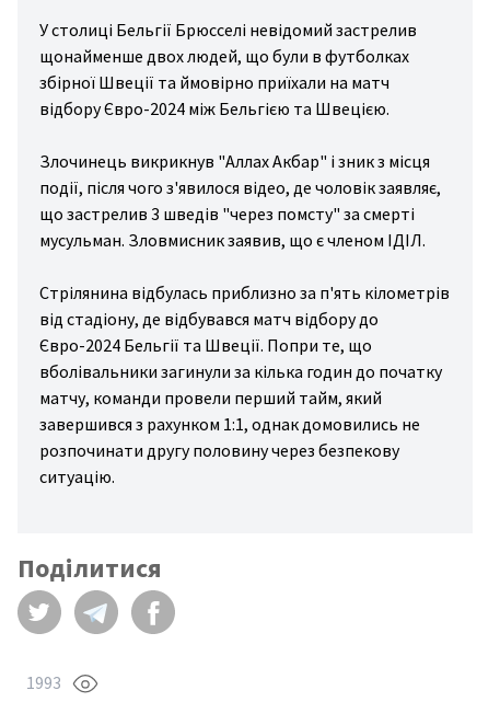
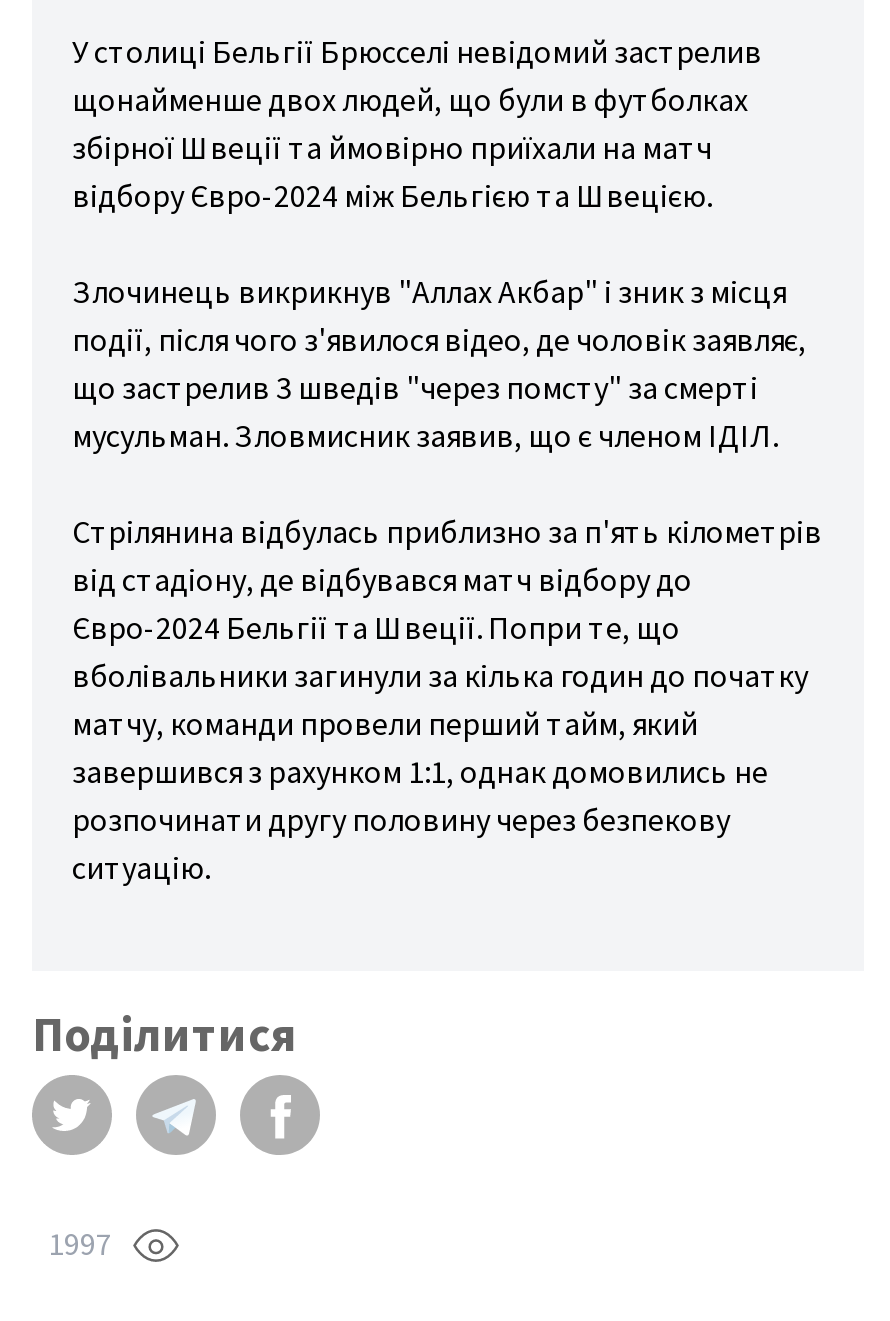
[26,672,61,694] 1993 -> [48,1224,112,1264] 1997

